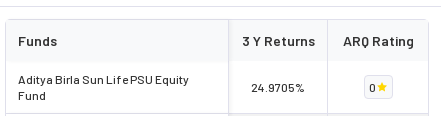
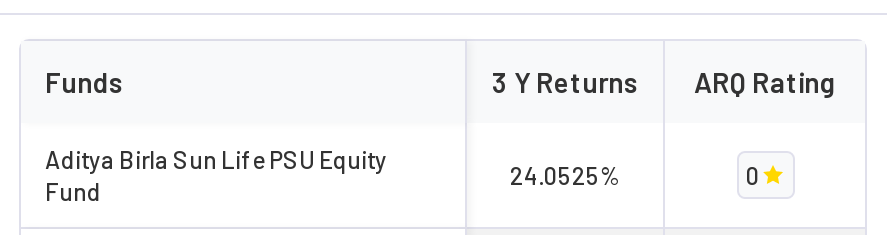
[251,80,305,94] 24.9705% -> [510,161,620,189] 24.0525%

